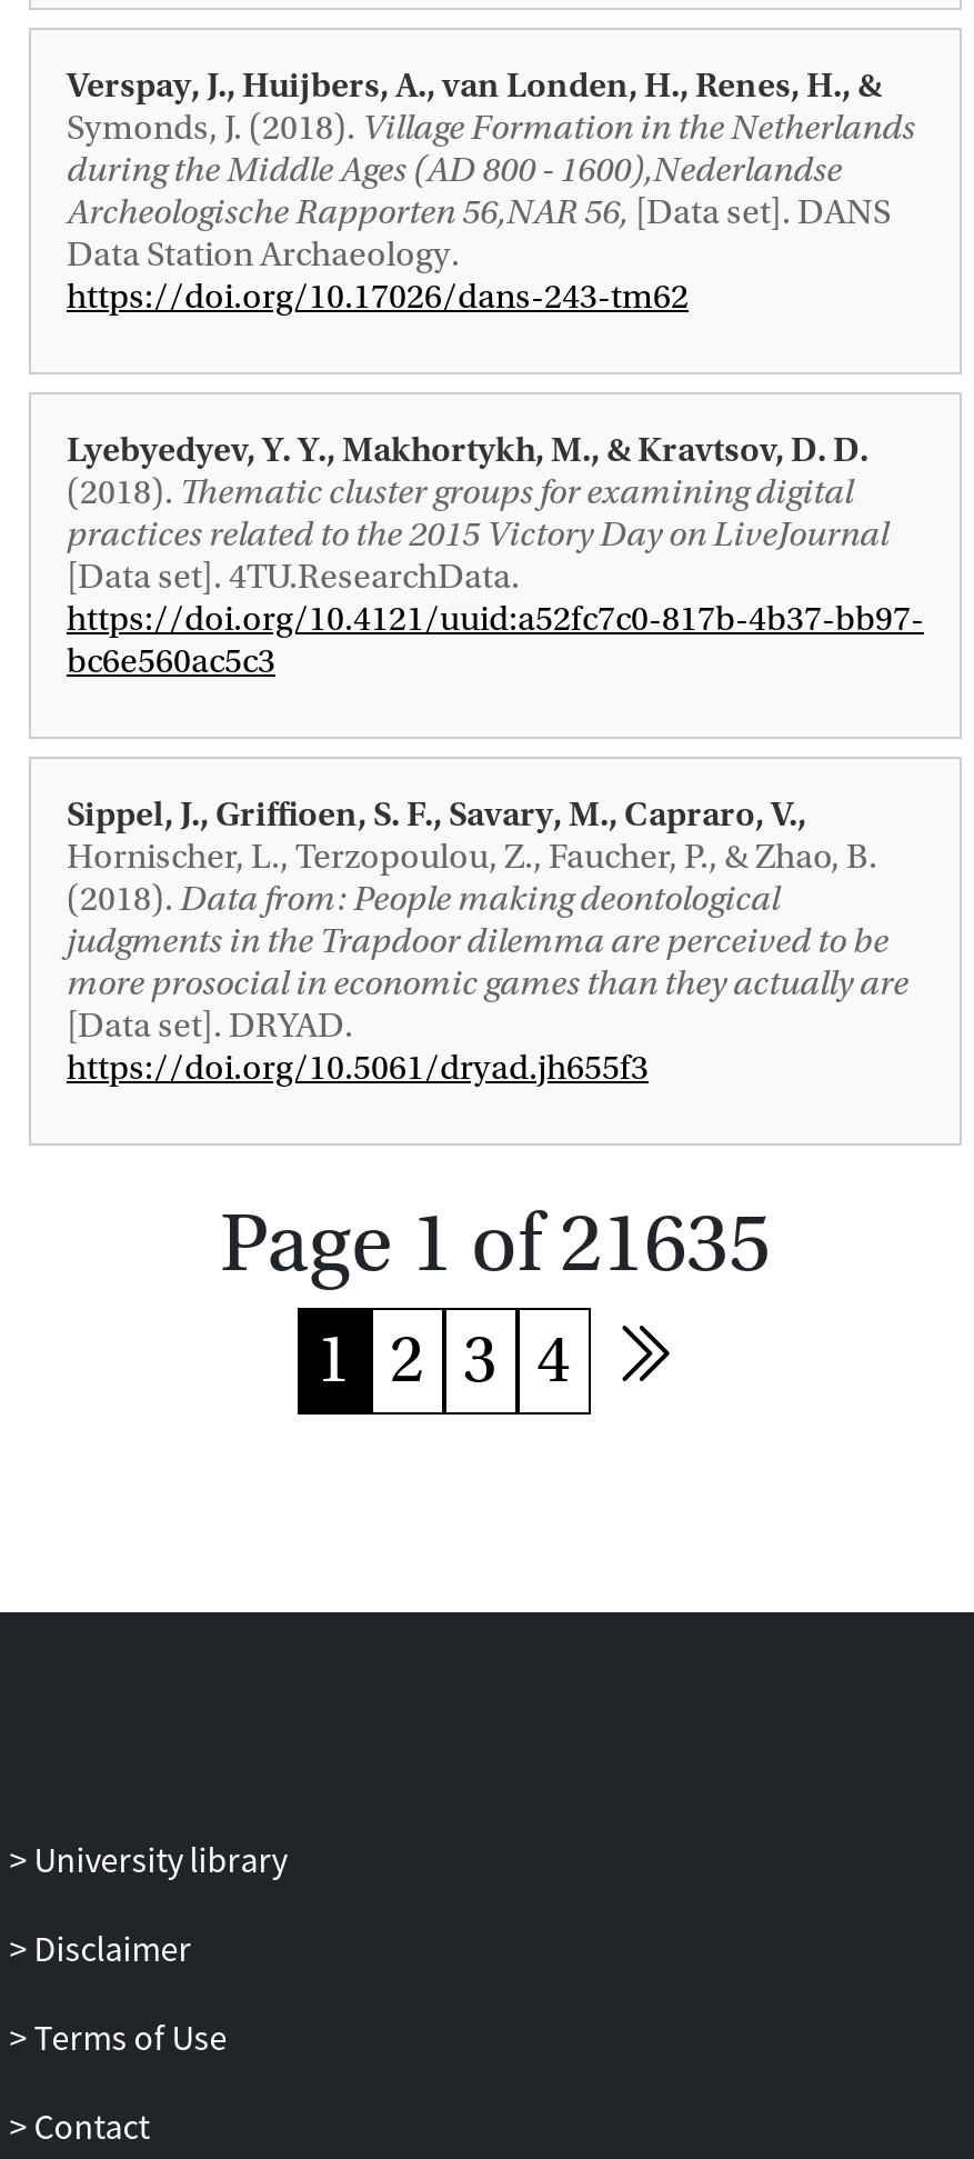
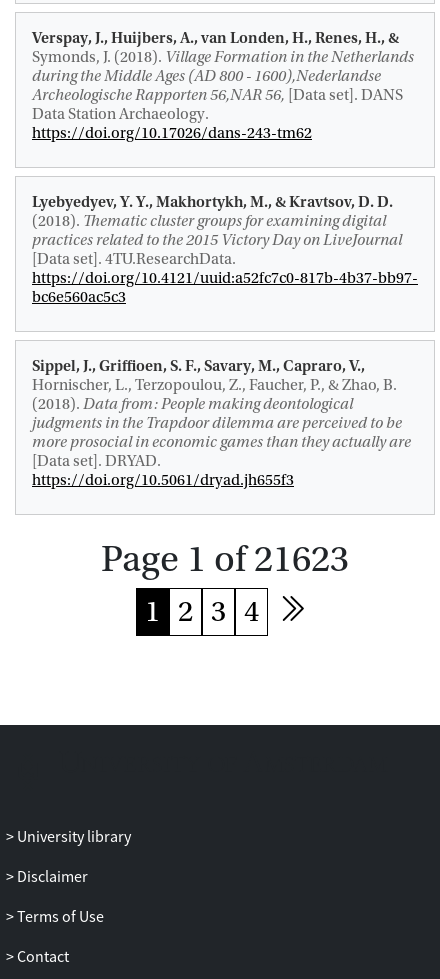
[220,1196,771,1292] Page 1 of 21635 -> [101,538,349,581] Page 1 of 21623

